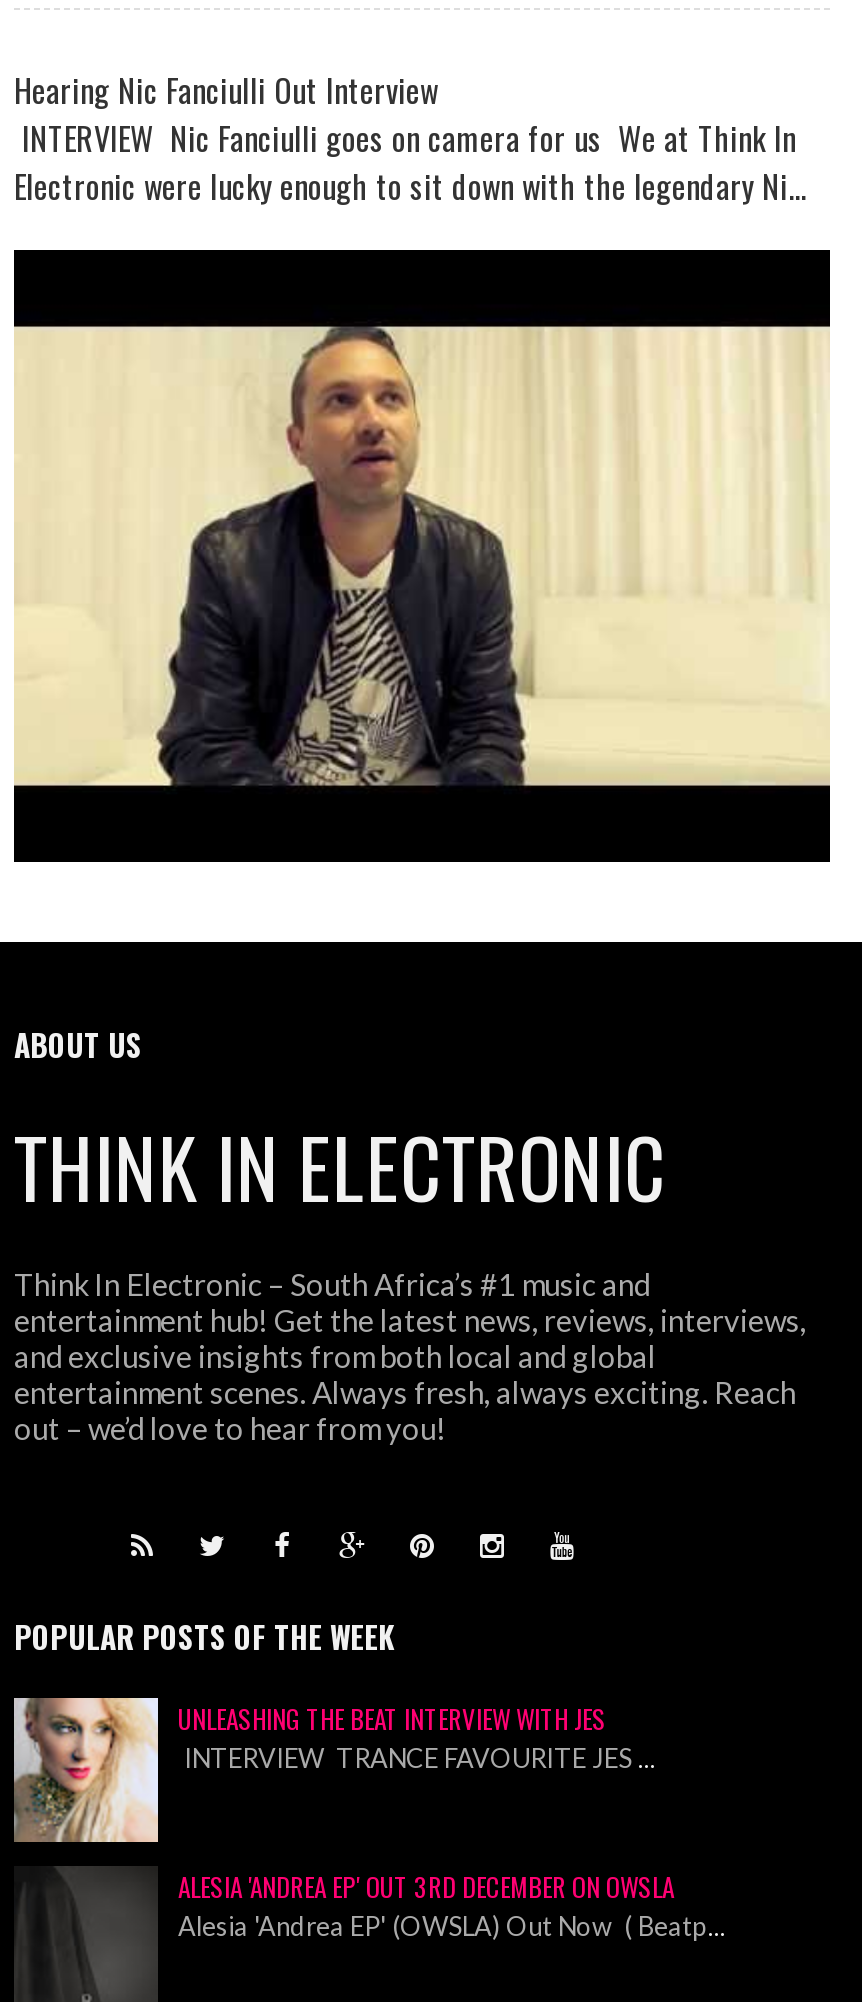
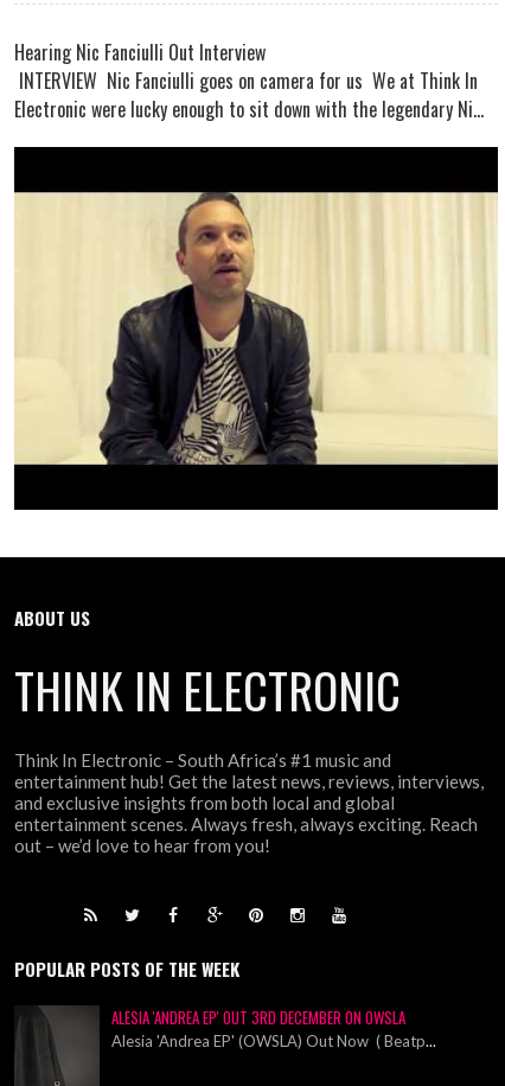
[12,1696,656,1844] [image] | UNLEASHING THE BEAT INTERVIEW WITH JES | INTERVIEW TRANCE FAVOURITE JES... -> none

